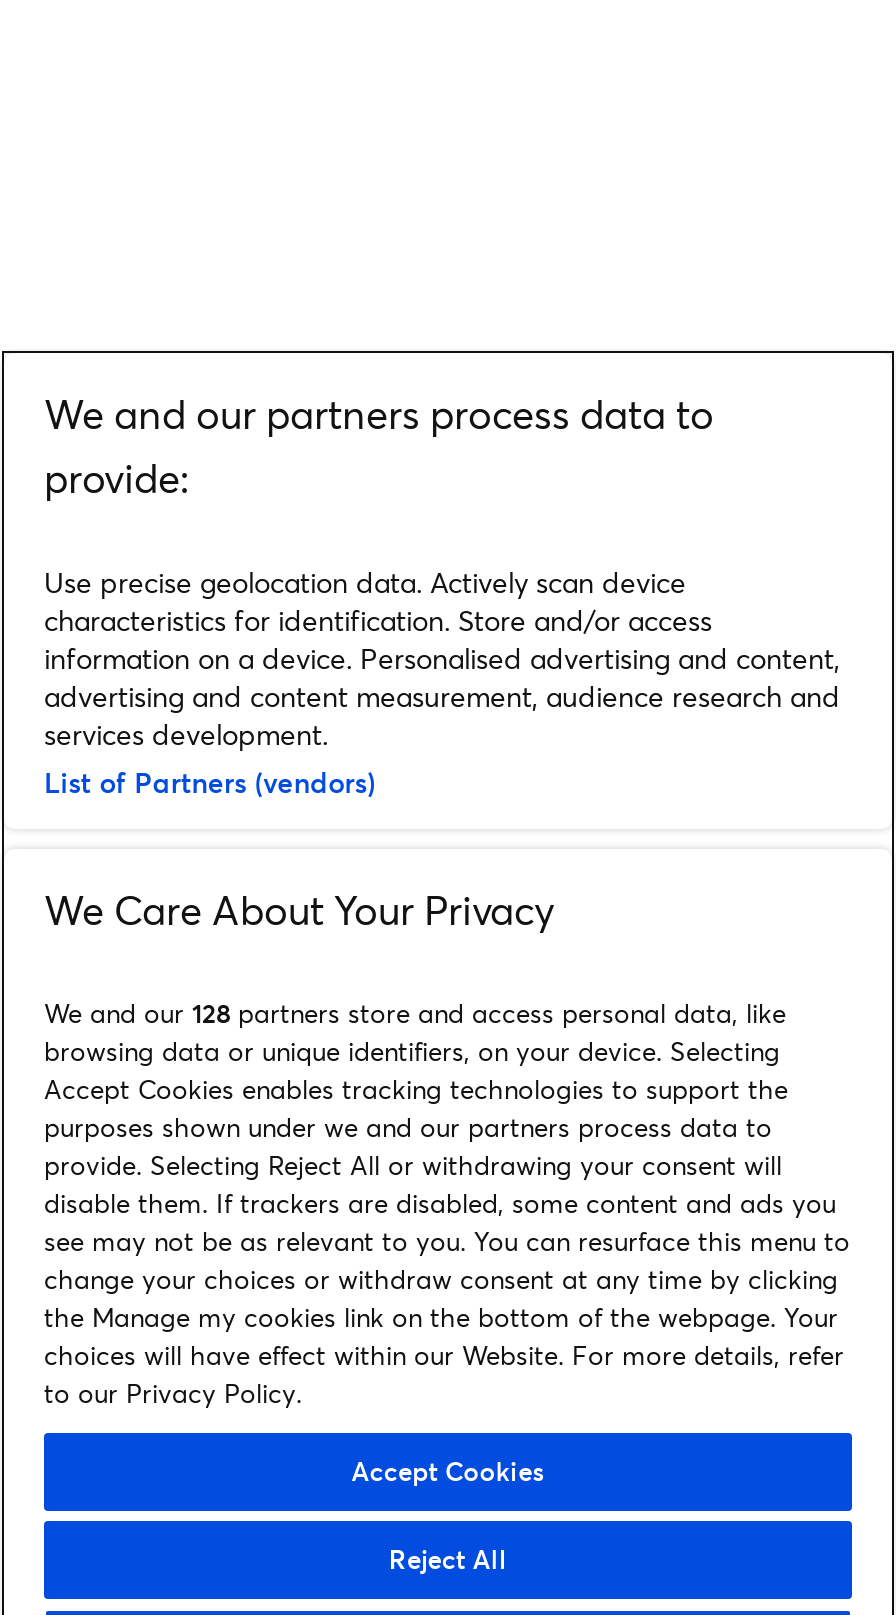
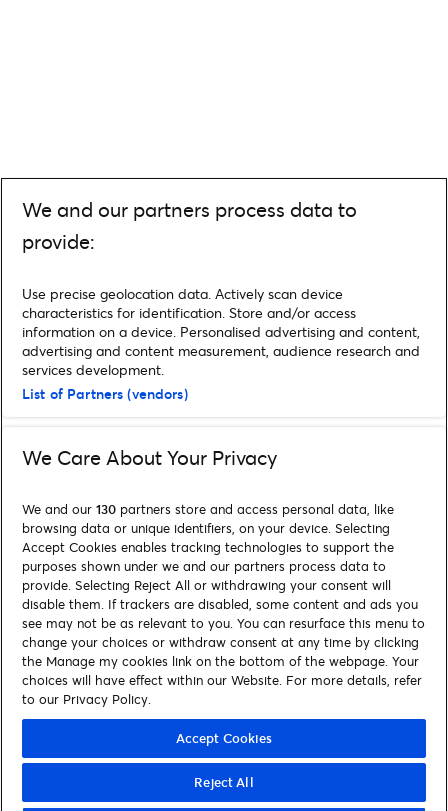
[44,995,786,1031] We and our 128 partners store and access personal data, like -> [22,500,394,518] We and our 130 partners store and access personal data, like

